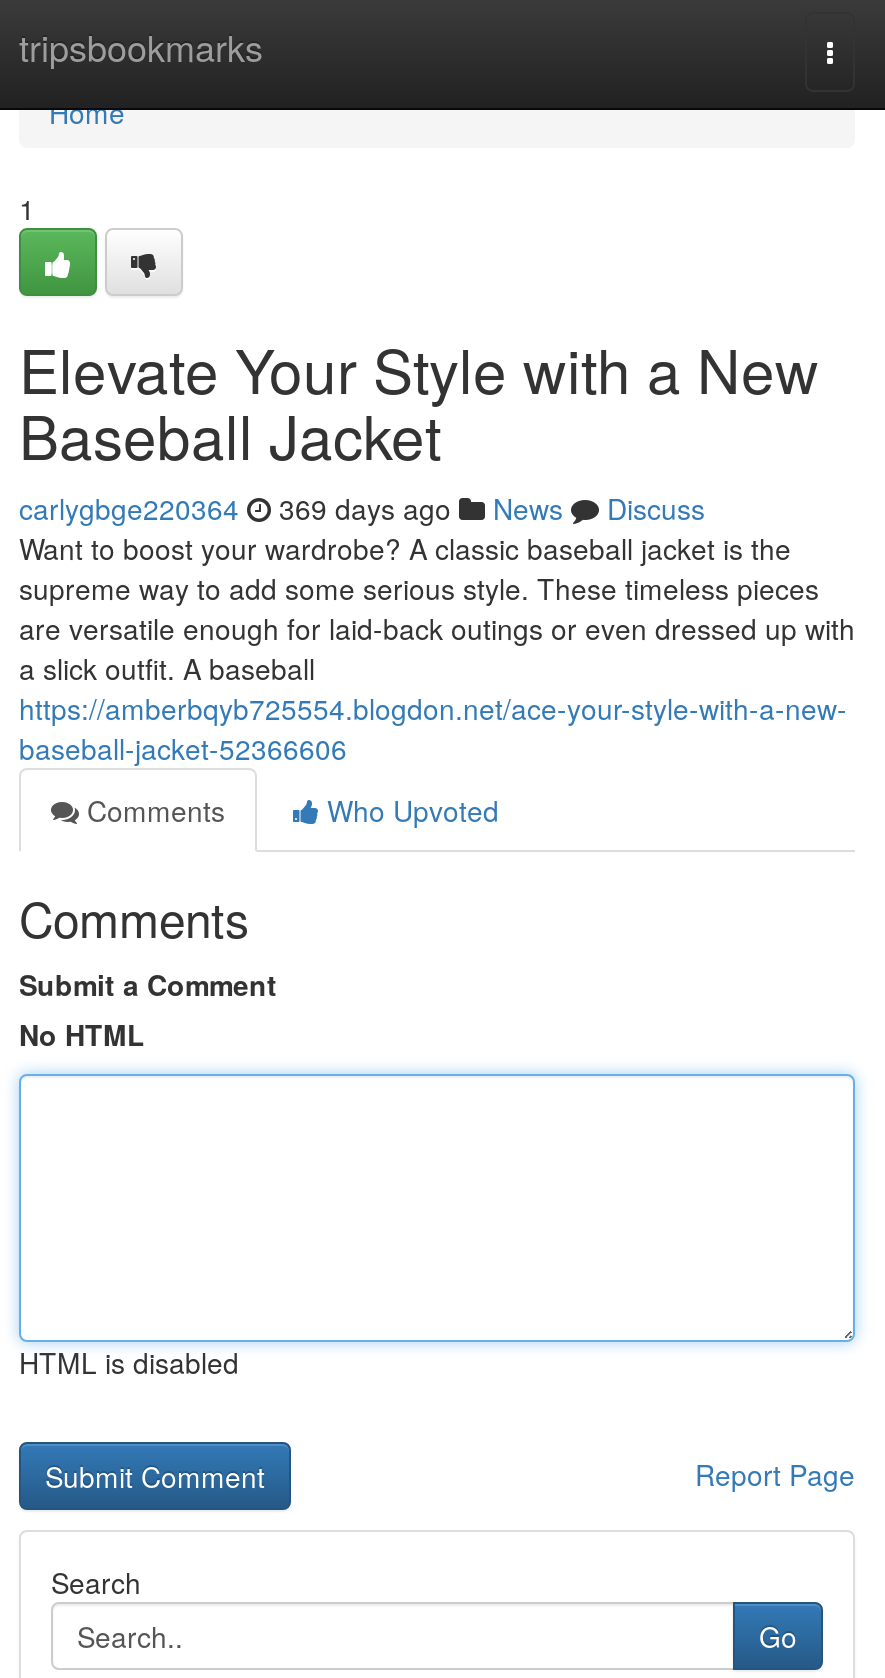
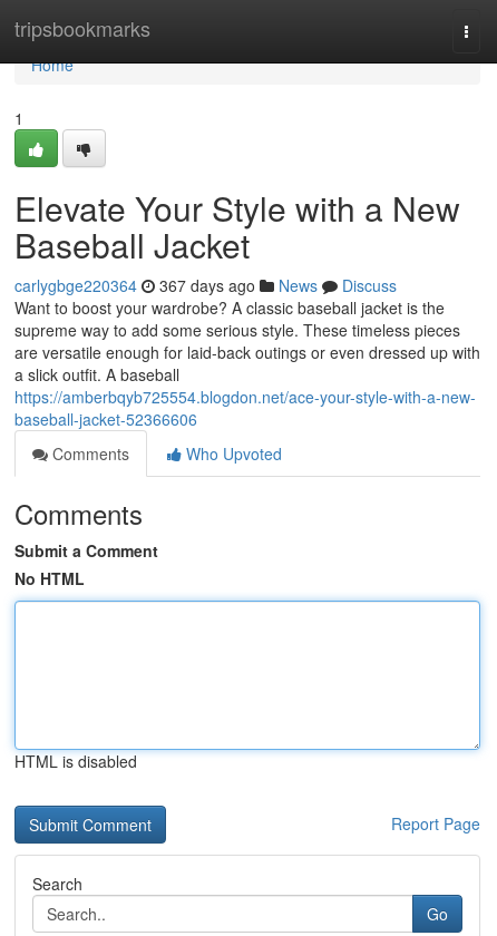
[19,488,705,528] carlygbge220364 369 days ago News Discuss -> [14,274,397,296] carlygbge220364 367 days ago News Discuss

